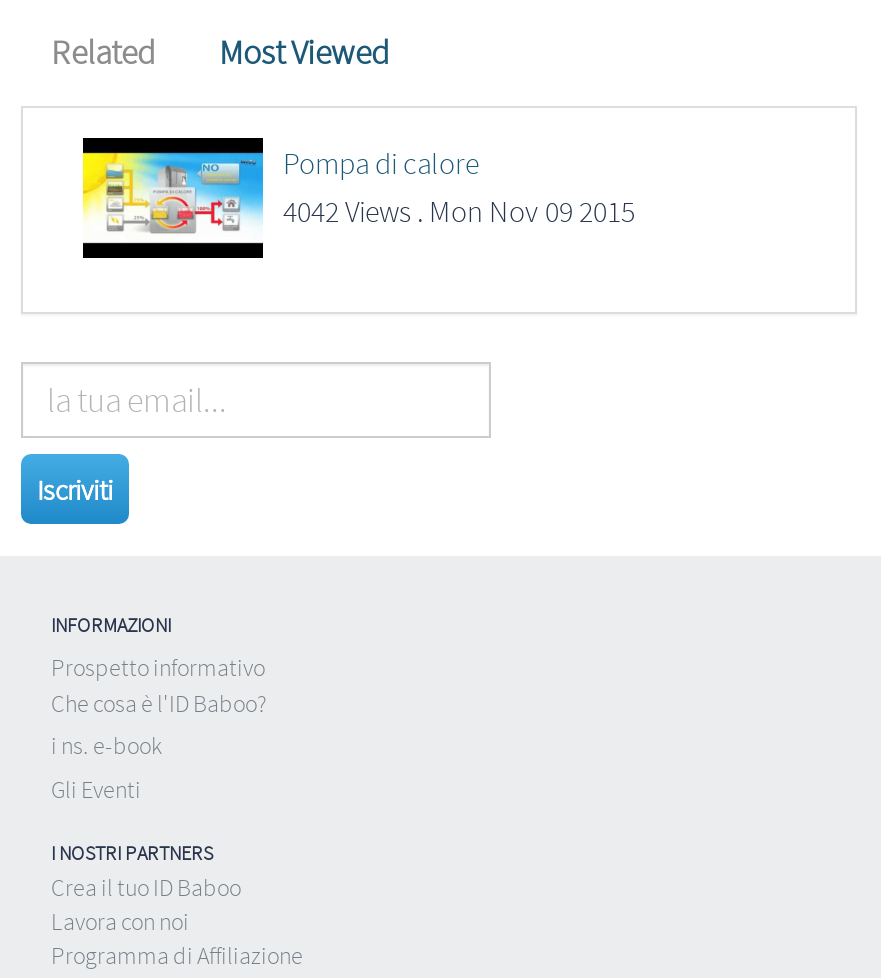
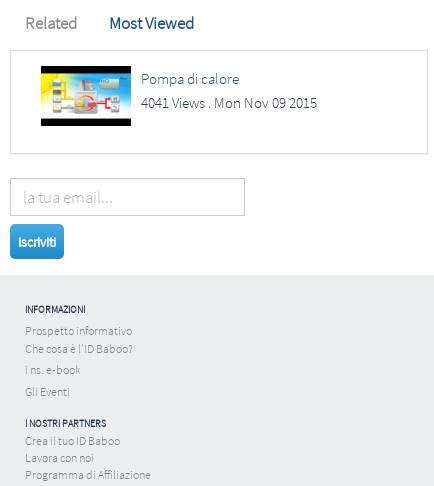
[283,192,635,230] 4042 Views . Mon Nov 09 2015 -> [141,93,317,112] 4041 Views . Mon Nov 09 2015

